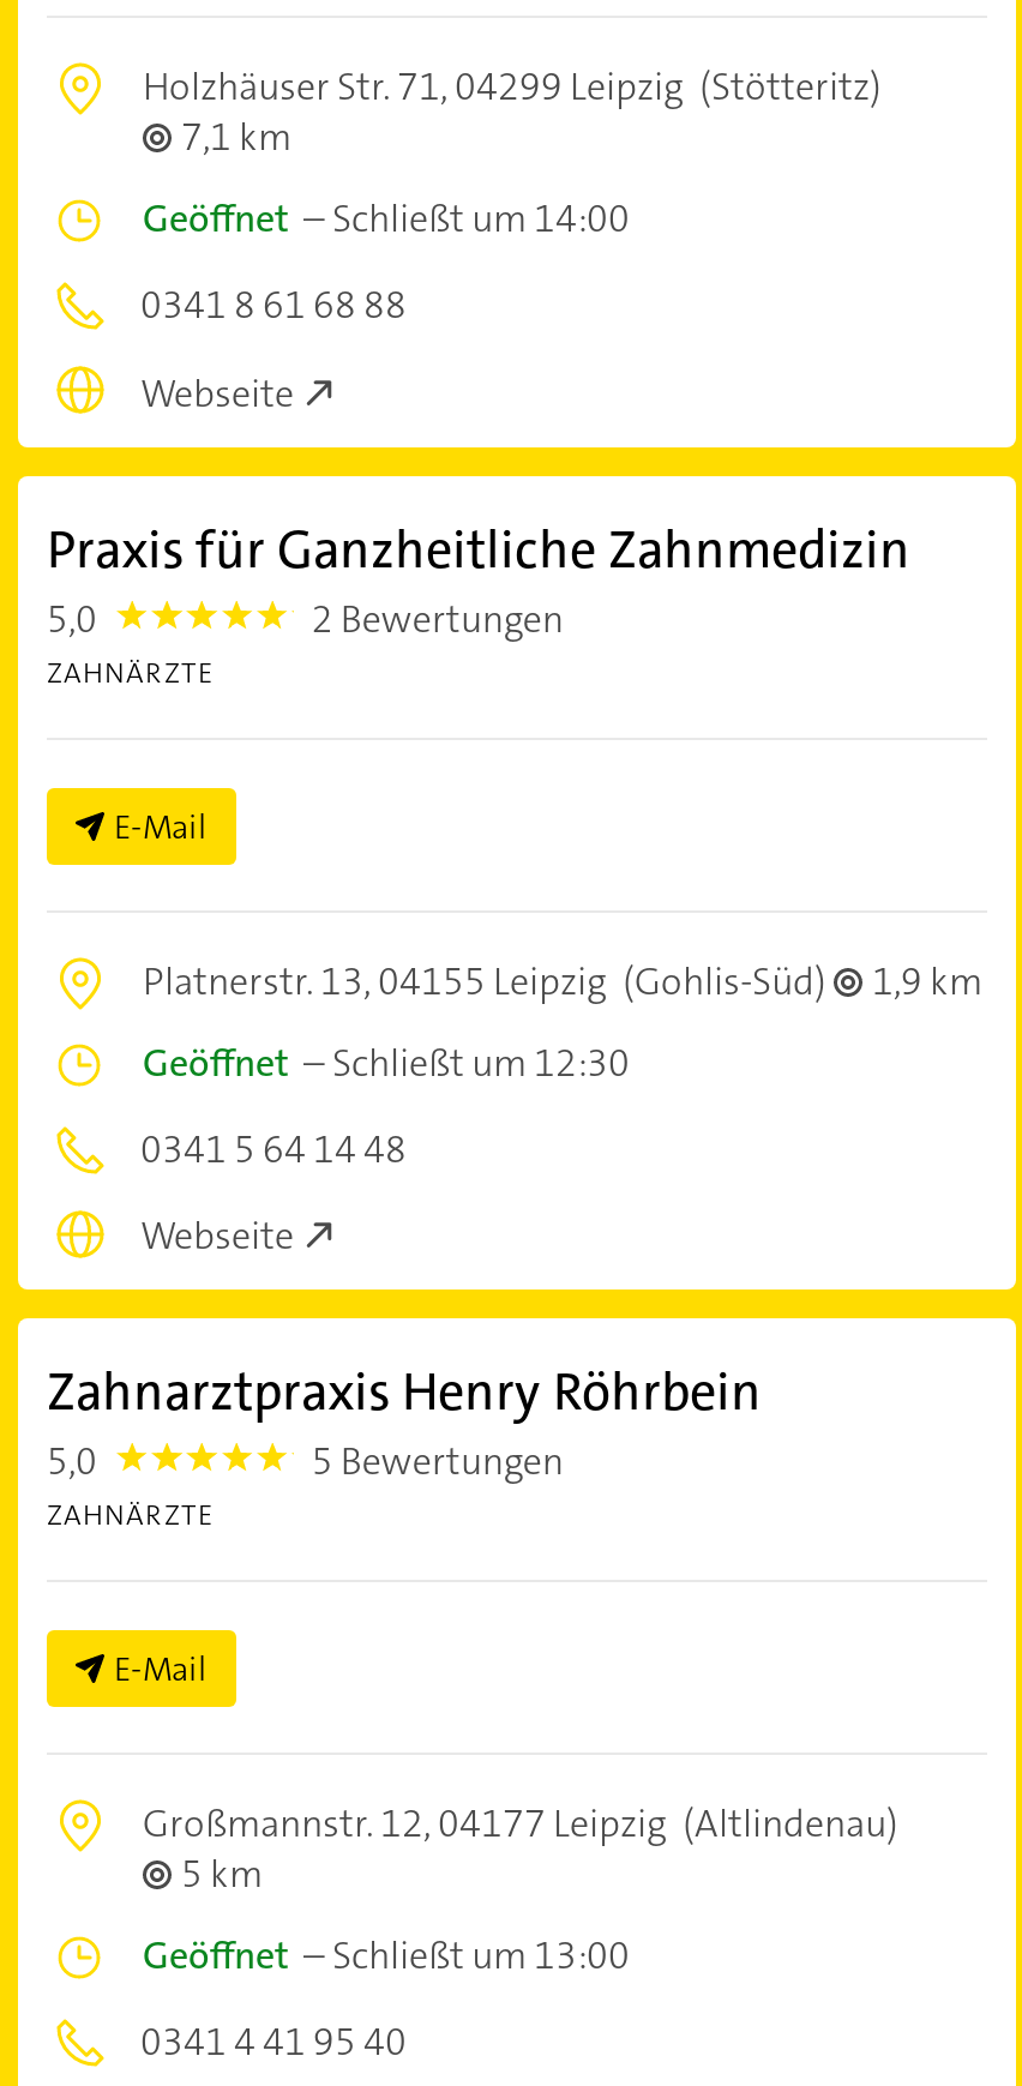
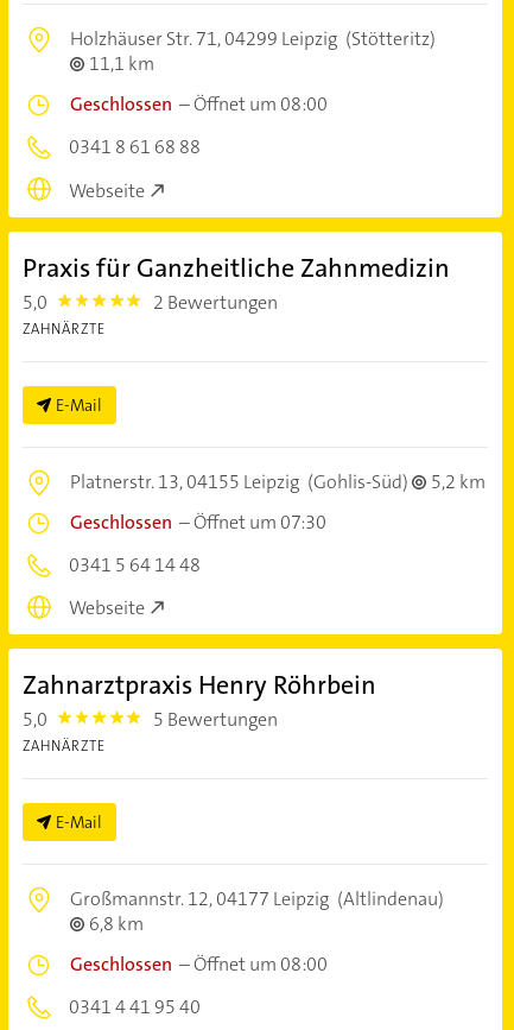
[181,112,291,162] 7,1 km -> [89,51,154,76] 11,1 km
[143,194,630,244] Geöffnet – Schließt um 14:00 -> [70,92,328,117] Geschlossen – Öffnet um 08:00
[143,955,982,1006] Platnerstr. 13, 04155 Leipzig (Gohlis-Süd) 1,9 km -> [70,469,486,494] Platnerstr. 13, 04155 Leipzig (Gohlis-Süd) 5,2 km
[143,1037,630,1087] Geöffnet – Schließt um 12:30 -> [70,509,326,534] Geschlossen – Öffnet um 07:30
[181,1849,263,1900] 5 km -> [89,912,144,937] 6,8 km
[143,1931,630,1981] Geöffnet – Schließt um 13:00 -> [70,952,328,977] Geschlossen – Öffnet um 08:00

